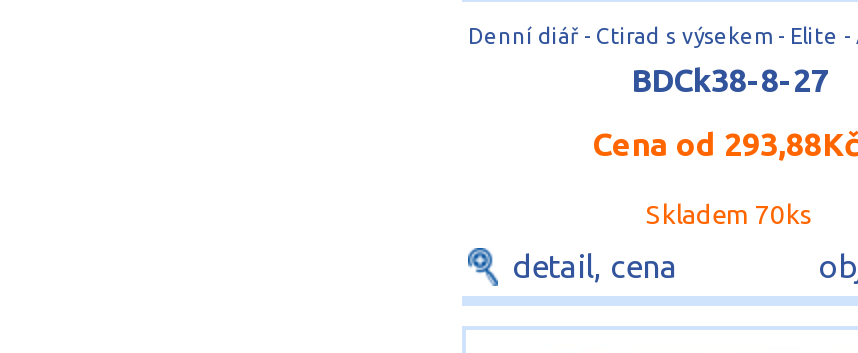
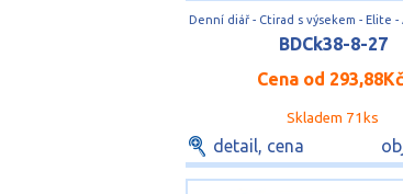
[646,200,814,230] Skladem 70ks -> [287,110,379,126] Skladem 71ks

